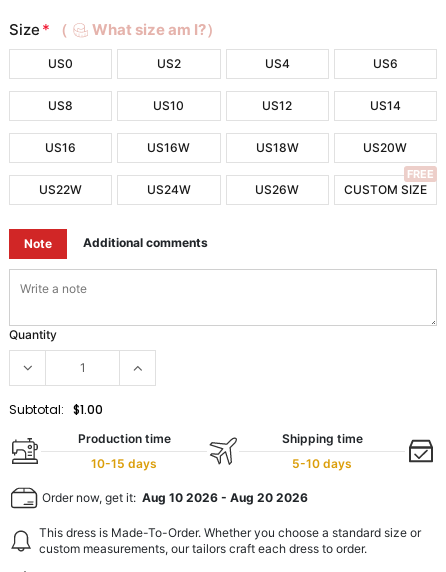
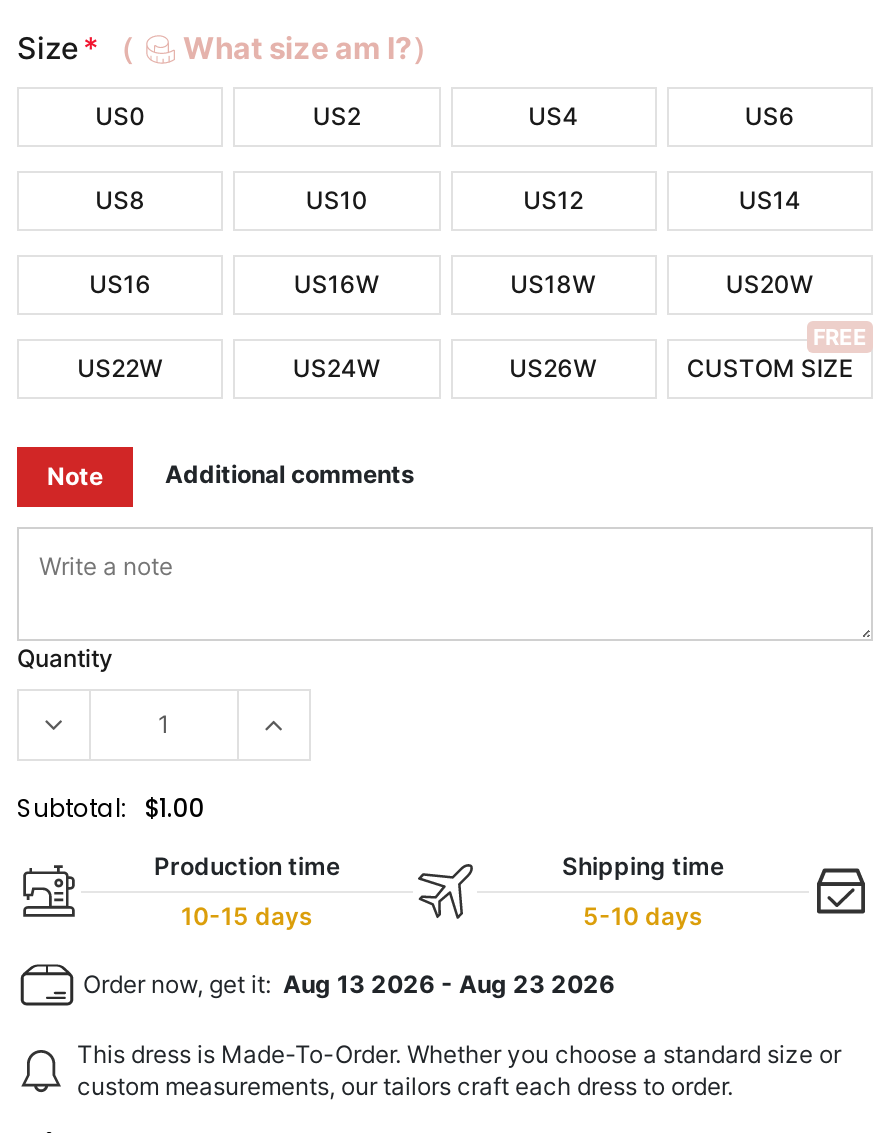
[39,490,308,505] Order now, get it: Aug 10 2026 - Aug 20 2026 -> [77,968,615,998] Order now, get it: Aug 13 2026 - Aug 23 2026

